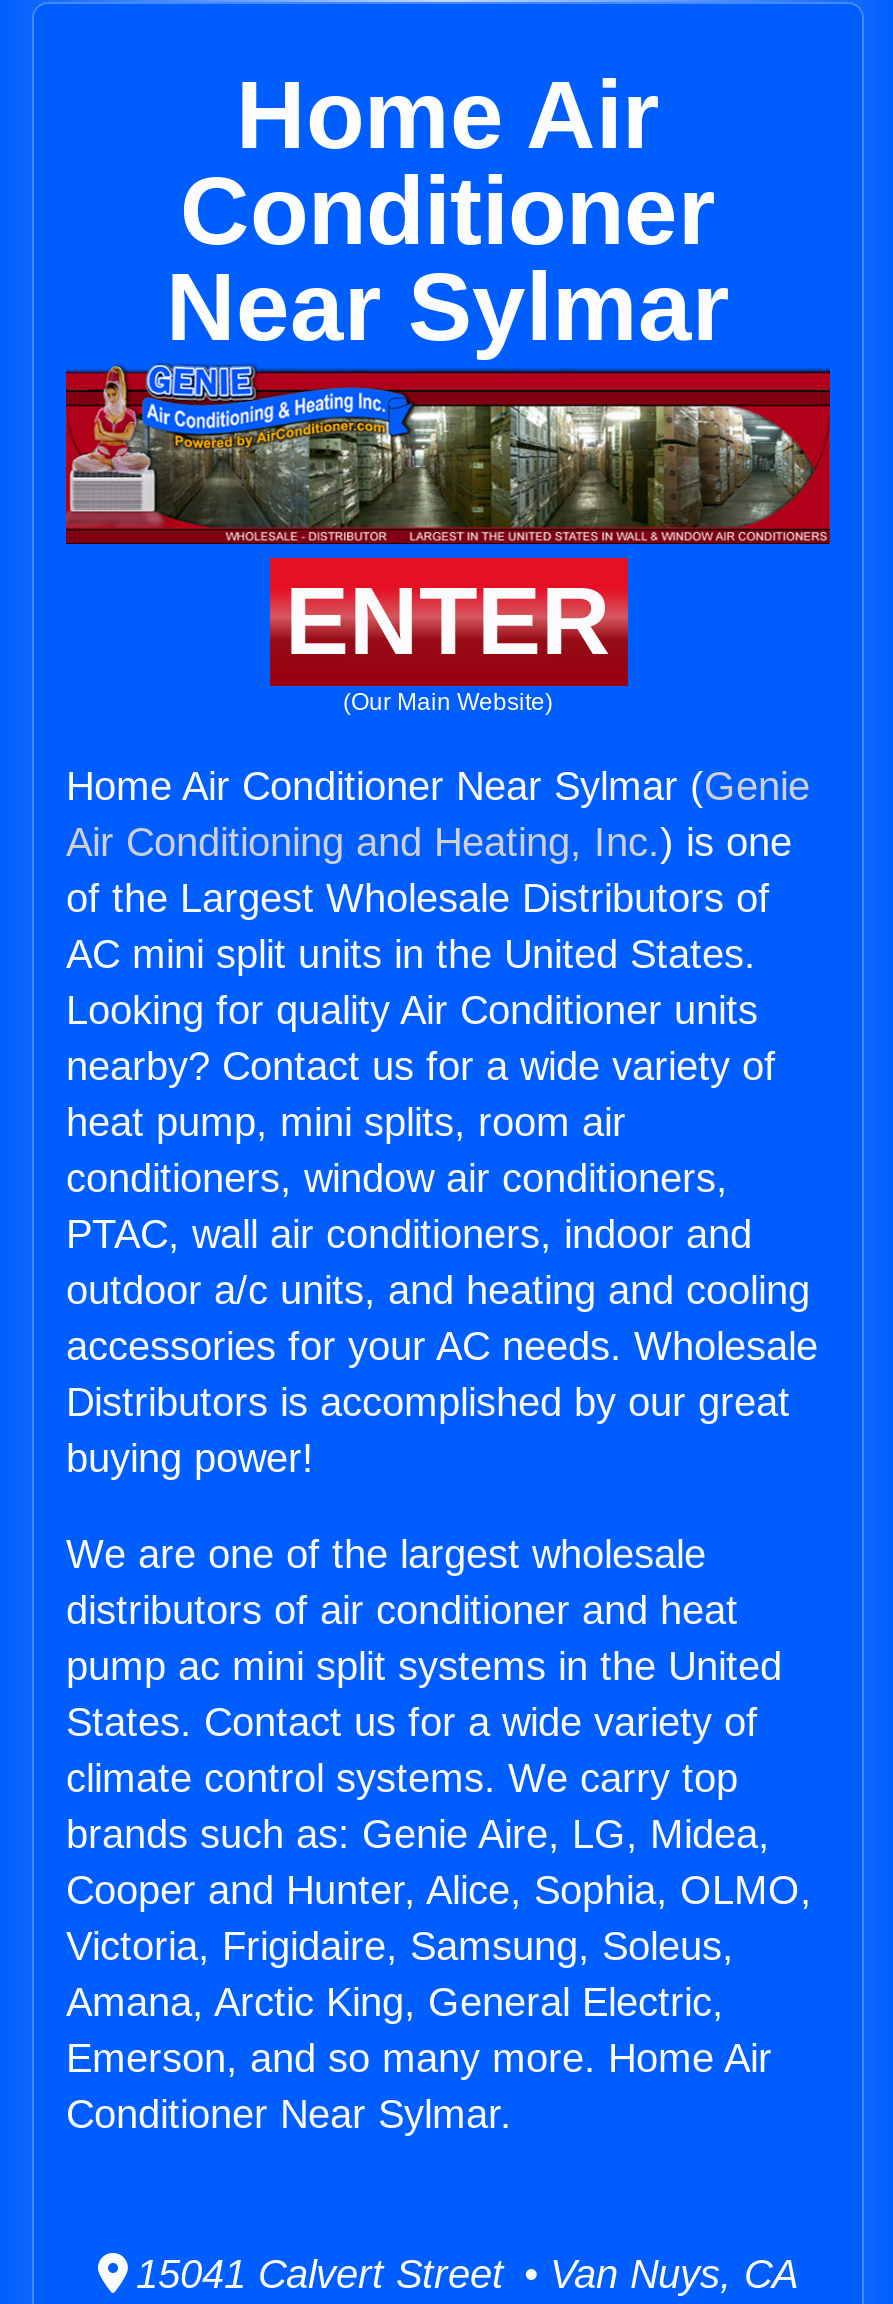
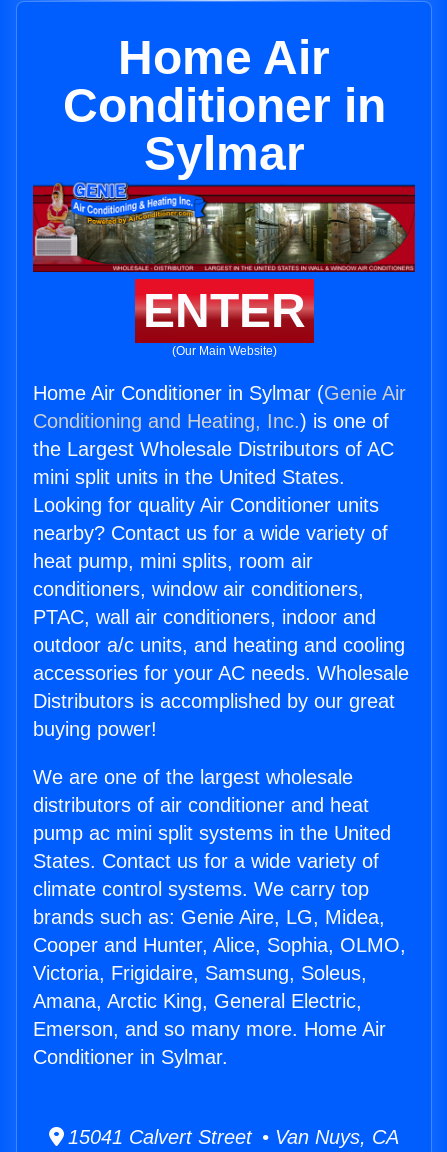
[166,158,730,360] Conditioner | Near Sylmar -> [62,79,385,180] Conditioner in | Sylmar
[66,764,810,976] Home Air Conditioner Near Sylmar (Genie | Air Conditioning and Heating, Inc.) is one | of the Largest Wholesale Distributors of | AC mini split units in the United States. -> [33,382,406,488] Home Air Conditioner in Sylmar (Genie Air | Conditioning and Heating, Inc.) is one of | the Largest Wholesale Distributors of AC | mini split units in the United States.
[66,2092,512,2136] Conditioner Near Sylmar. -> [33,1046,228,1068] Conditioner in Sylmar.

